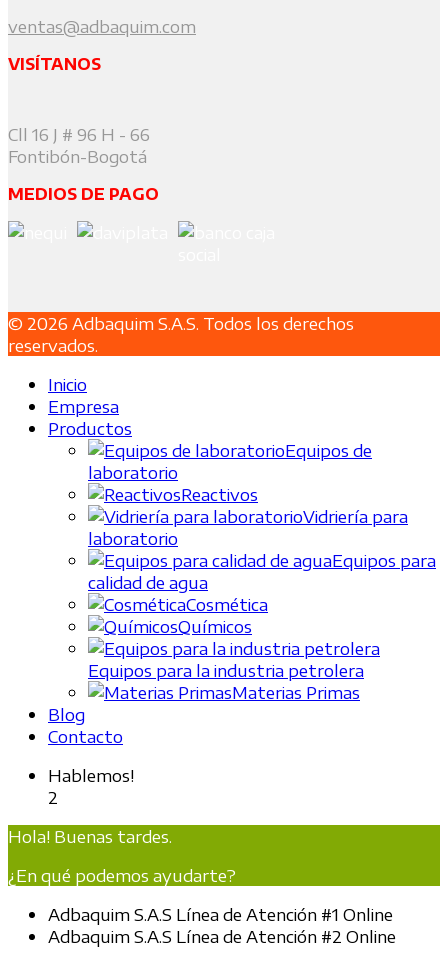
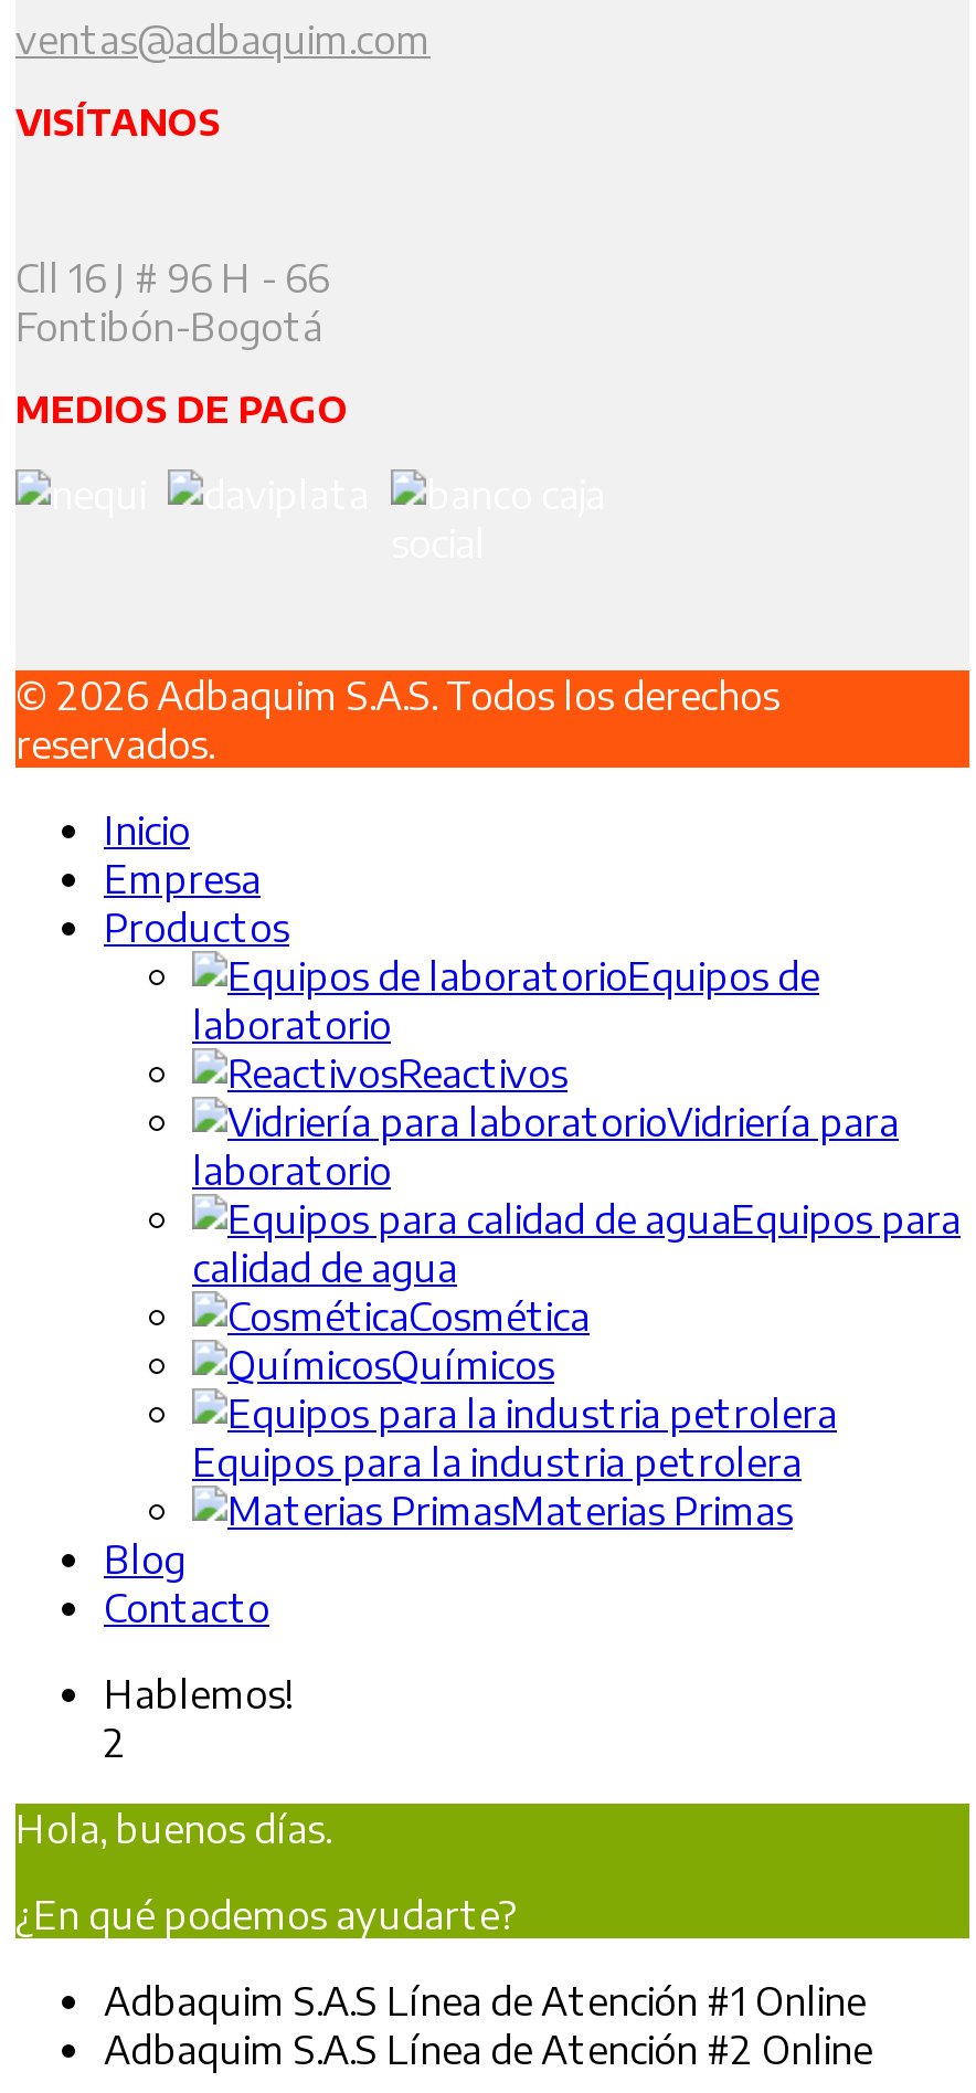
[8,825,172,847] Hola! Buenas tardes. -> [15,1804,331,1853] Hola, buenos días.

